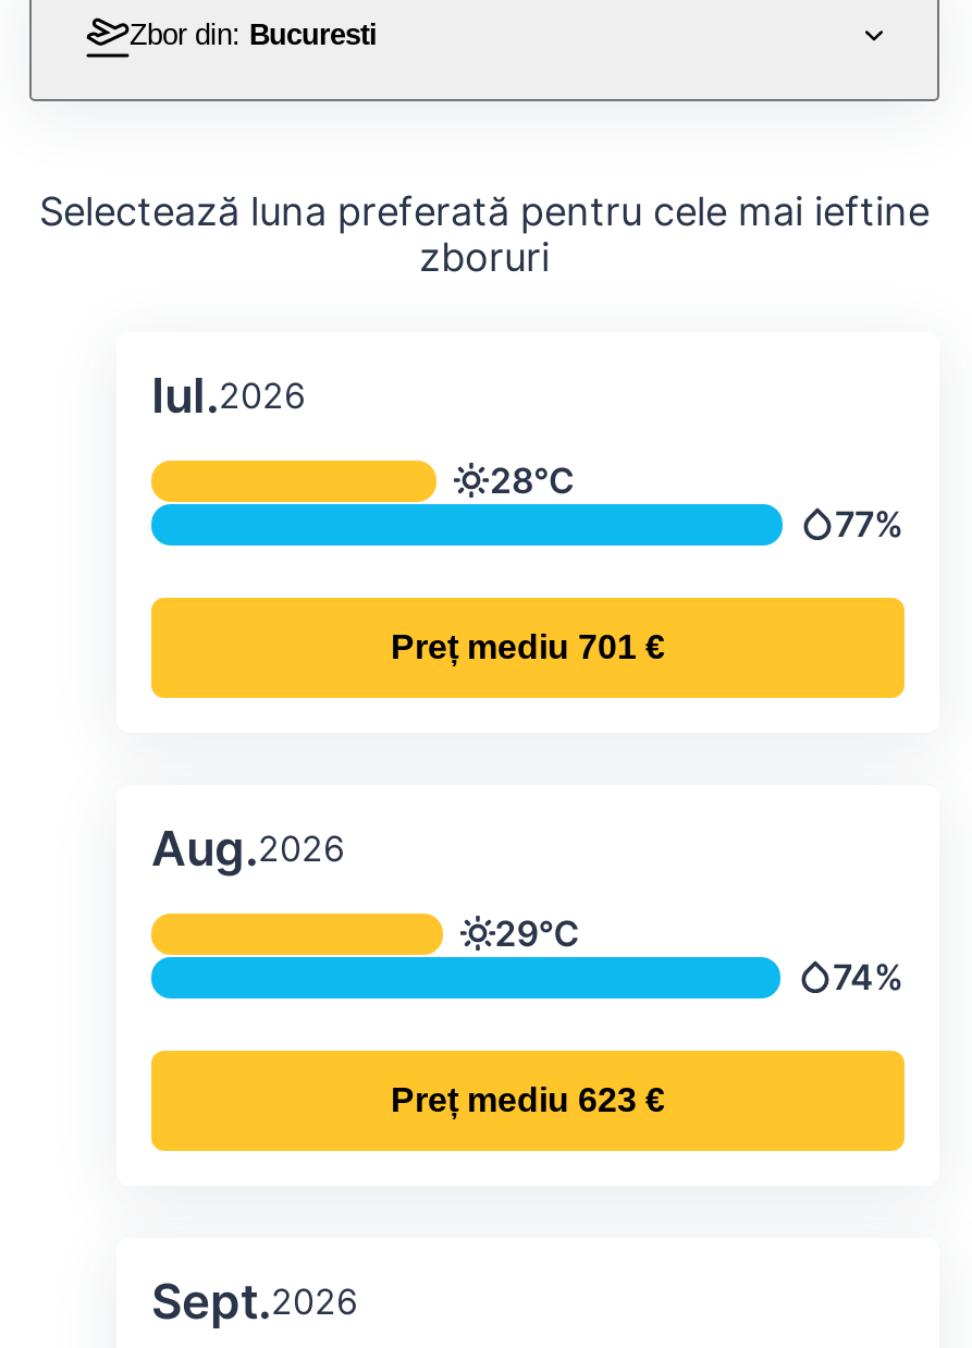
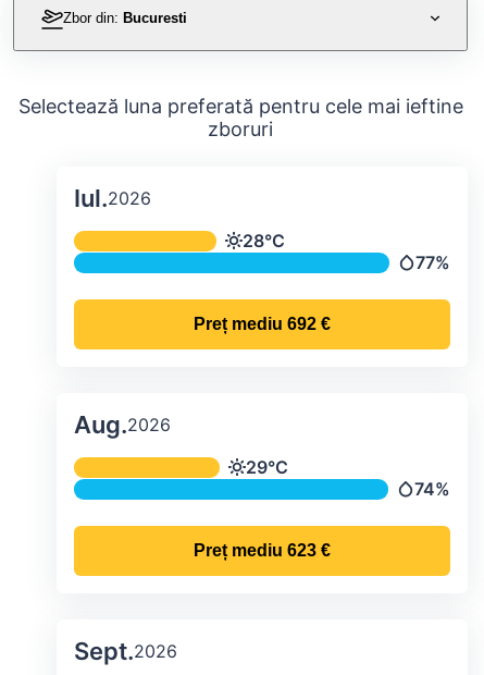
[391,628,665,665] Preț mediu 701 € -> [194,315,331,333] Preț mediu 692 €

